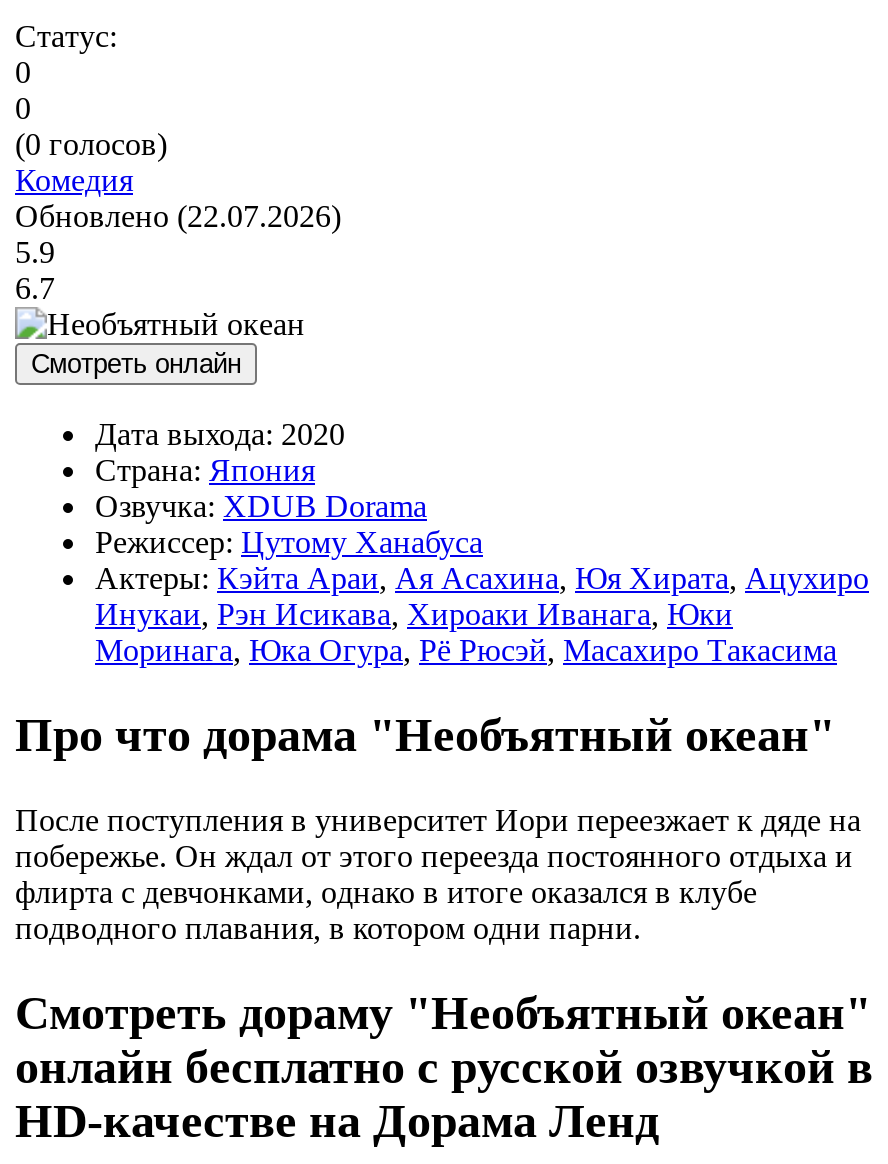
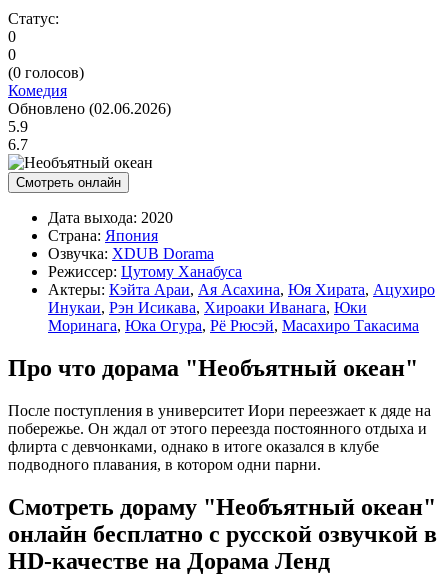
[15,199,341,233] Обновлено (22.07.2026) -> [8,100,171,117] Обновлено (02.06.2026)

